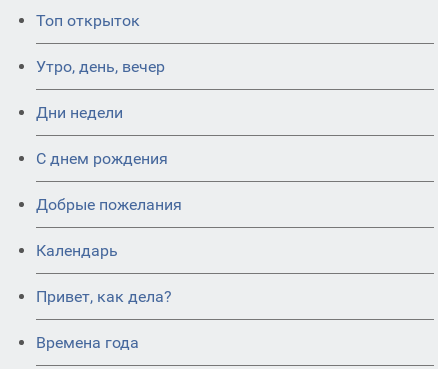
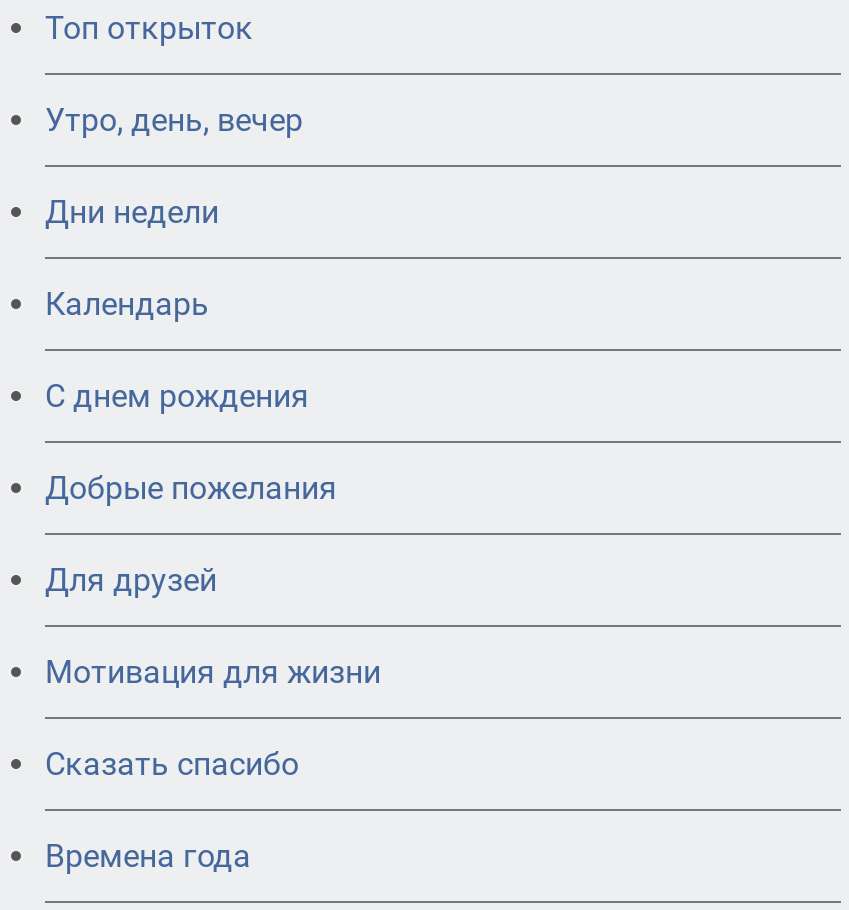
none -> [45,286,209,324] Календарь
[36,241,172,306] Календарь | Привет, как дела? -> [45,562,381,784] Для друзей | Мотивация для жизни | Сказать спасибо

